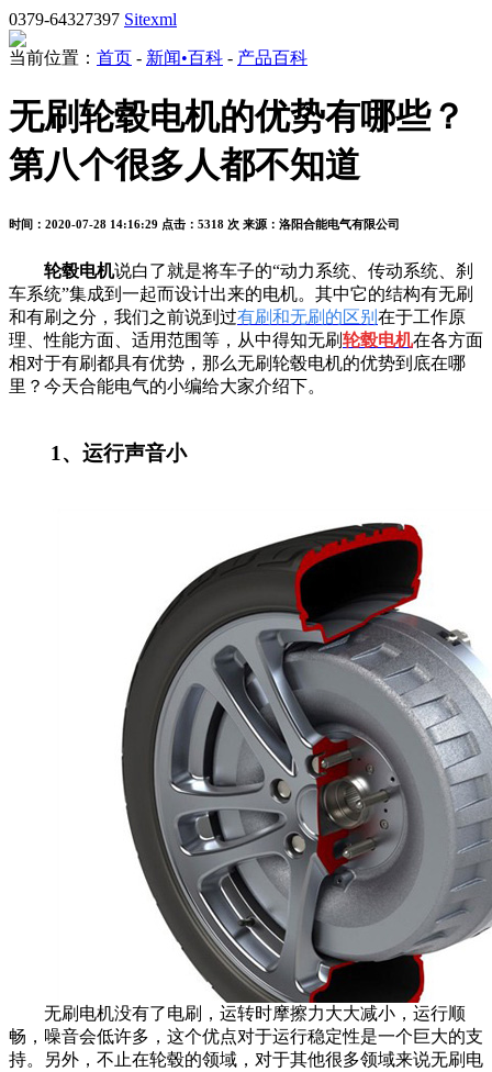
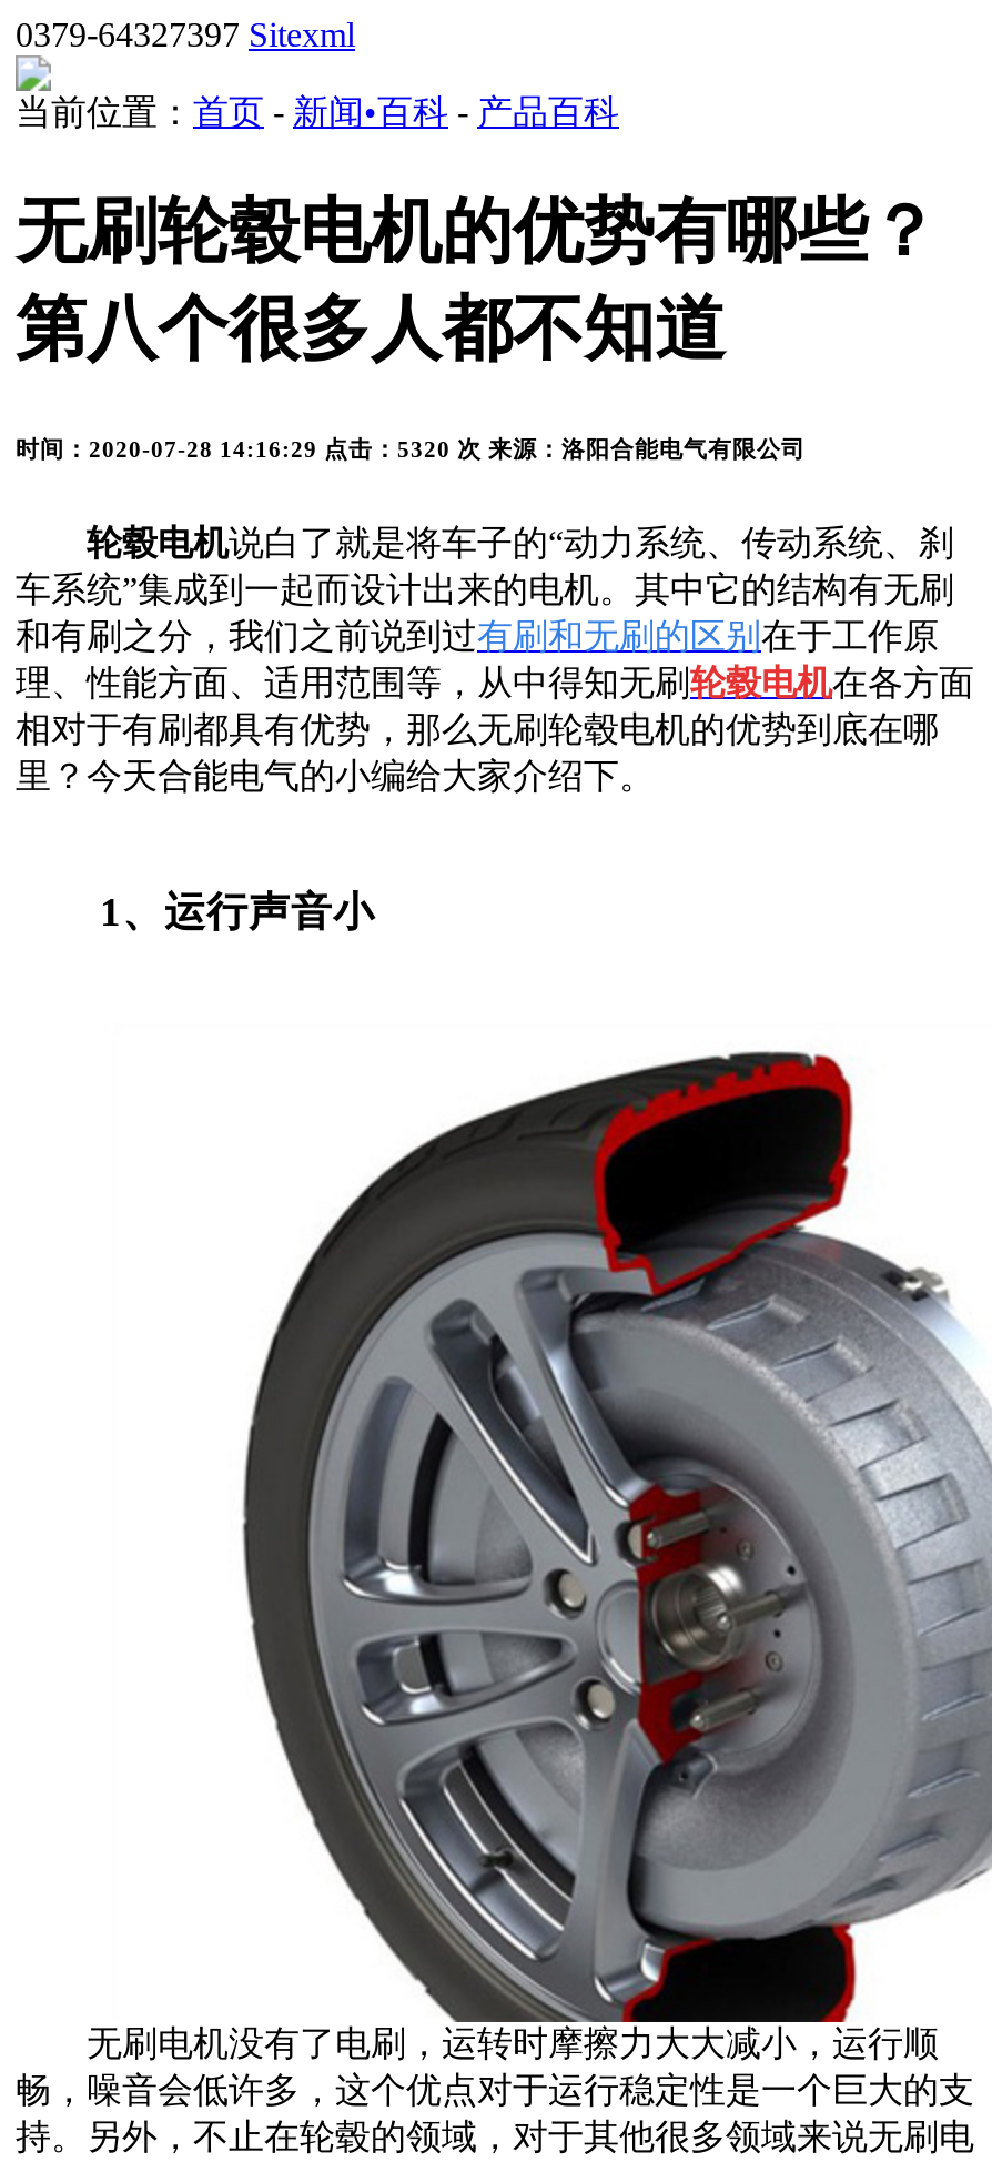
[9,218,400,231] 时间：2020-07-28 14:16:29 点击：5318 次 来源：洛阳合能电气有限公司 -> [16,436,806,463] 时间：2020-07-28 14:16:29 点击：5320 次 来源：洛阳合能电气有限公司

